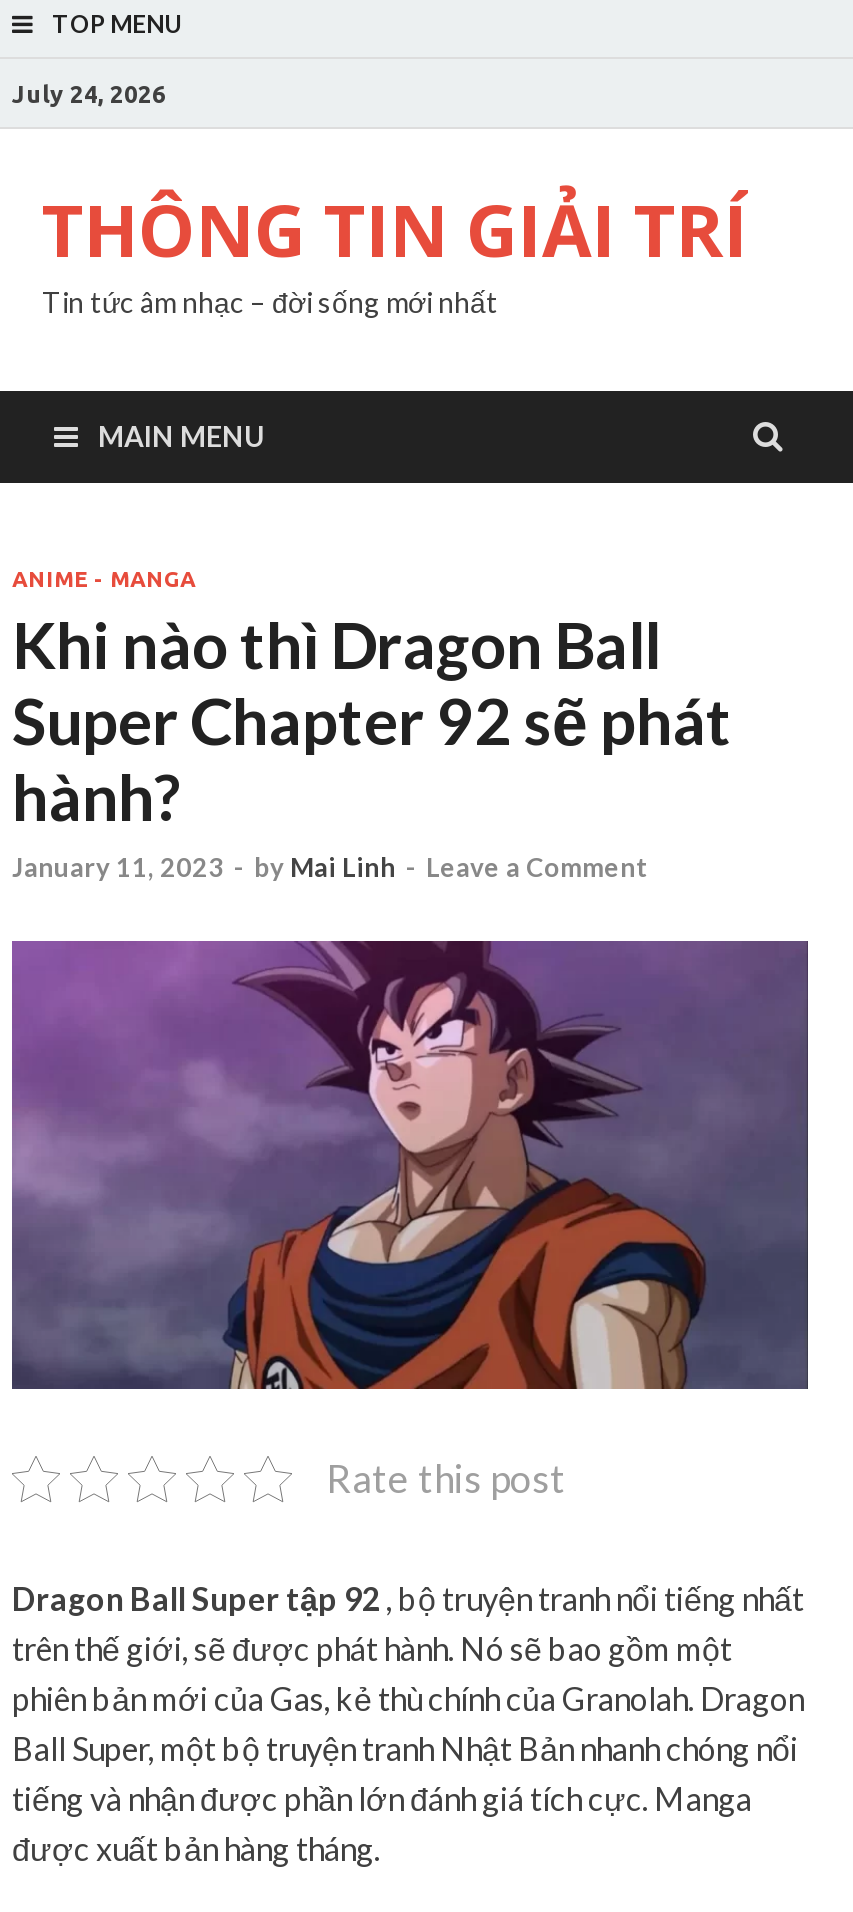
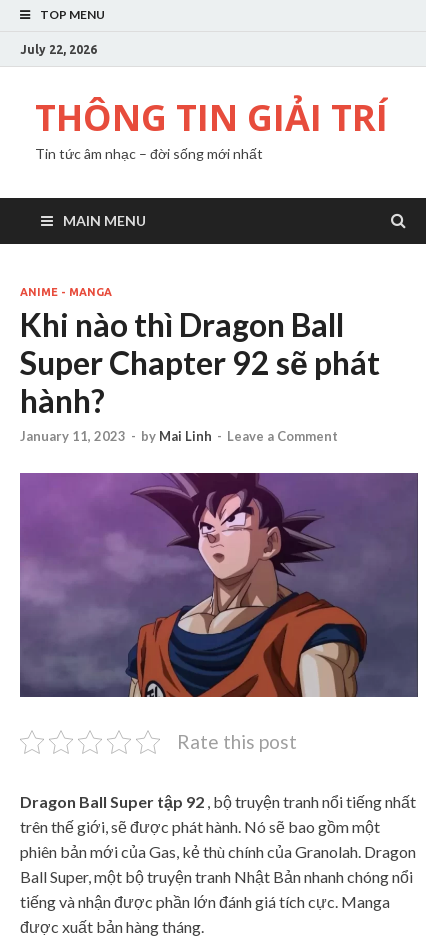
[12,80,166,106] July 24, 2026 -> [20,42,97,55] July 22, 2026

